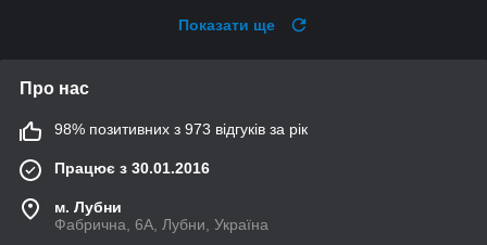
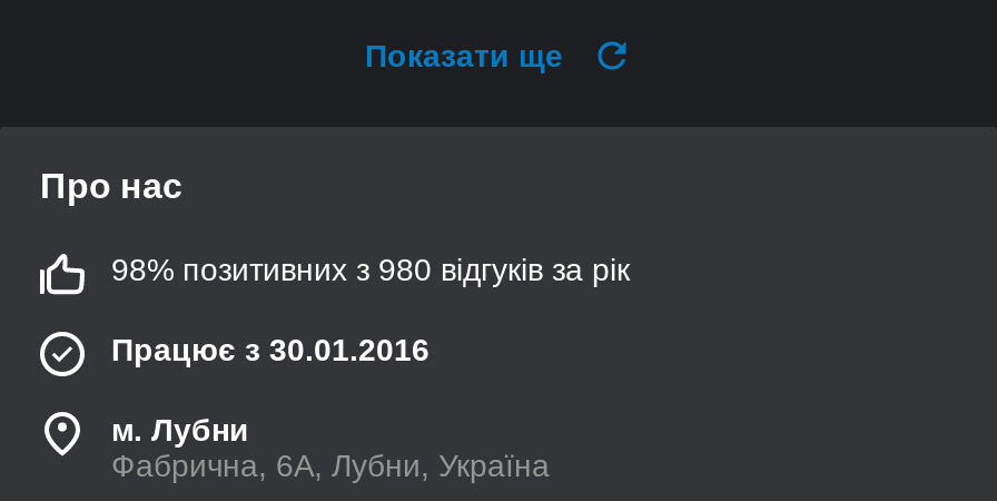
[54,120,308,137] 98% позитивних з 973 відгуків за рік -> [111,251,630,287] 98% позитивних з 980 відгуків за рік

